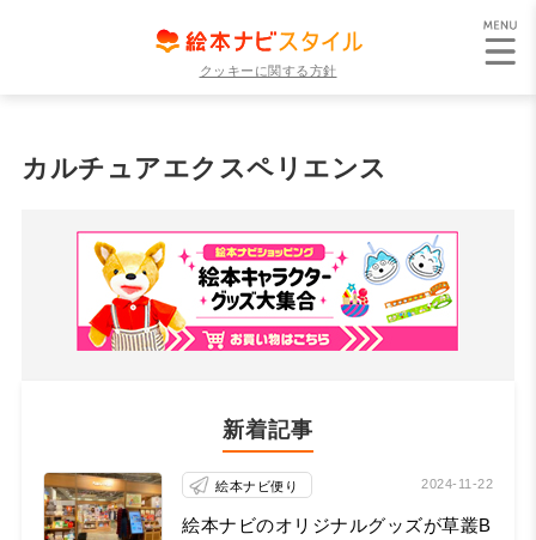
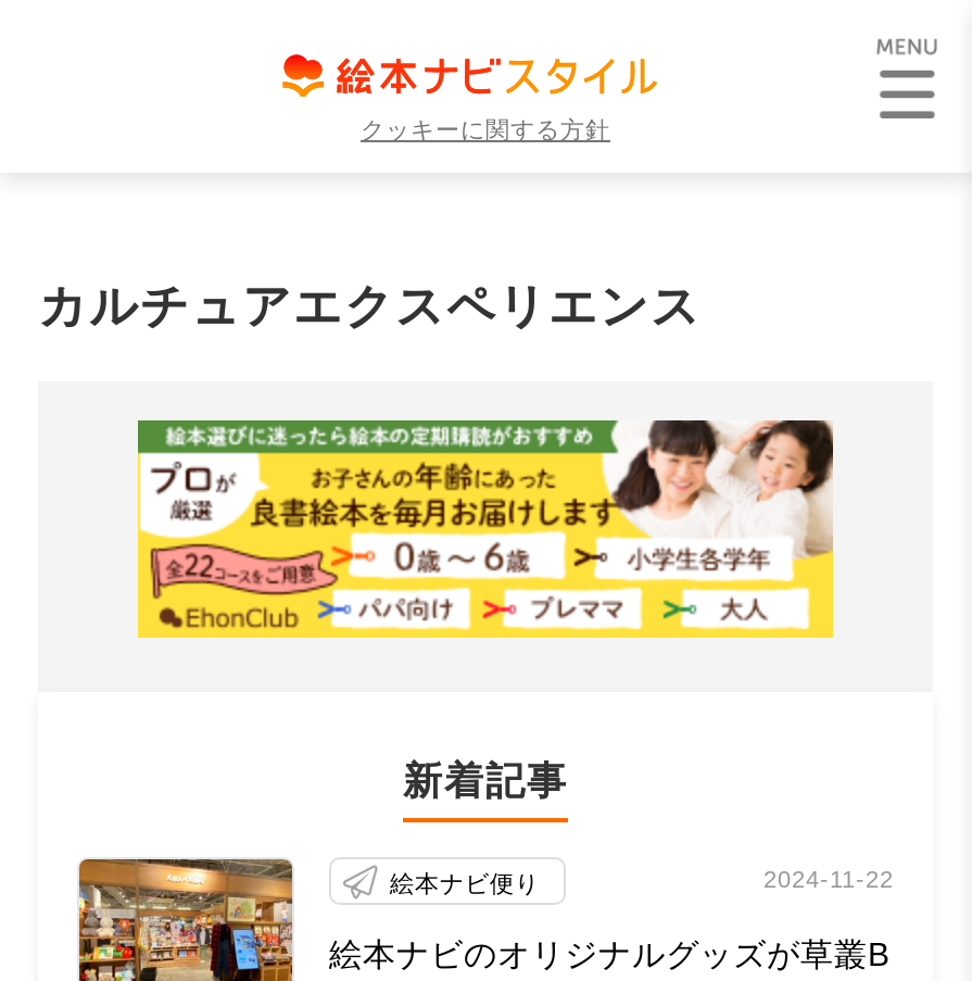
[75,230,459,352] [image] -> [136,418,835,640] [image]

